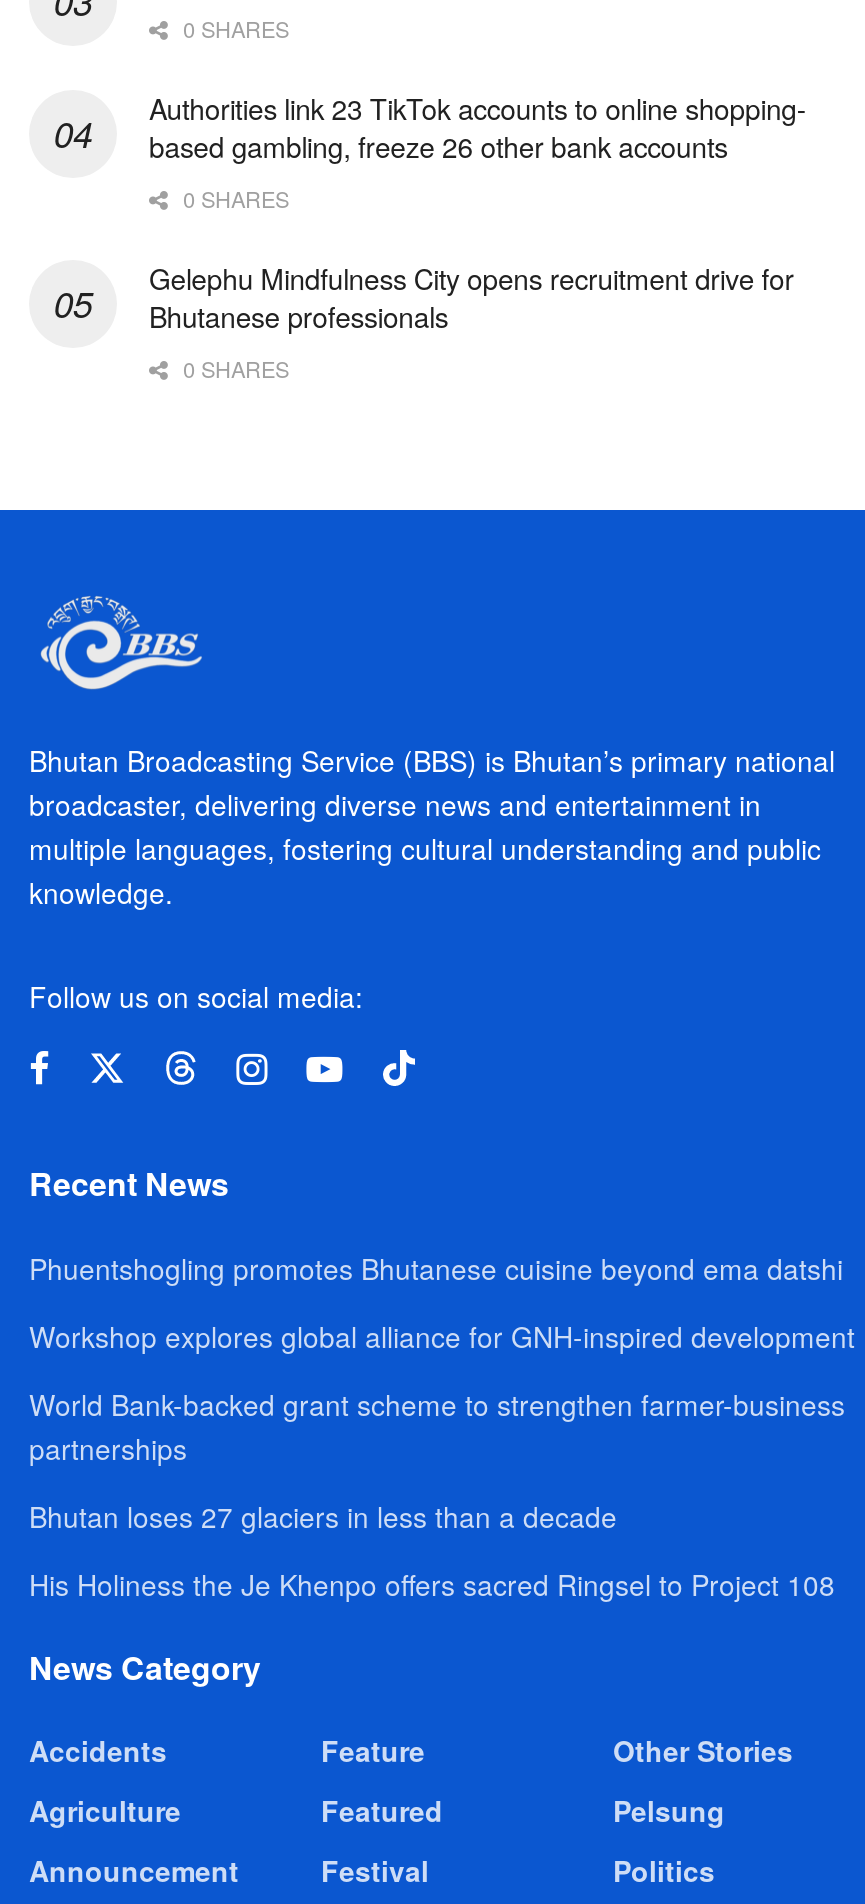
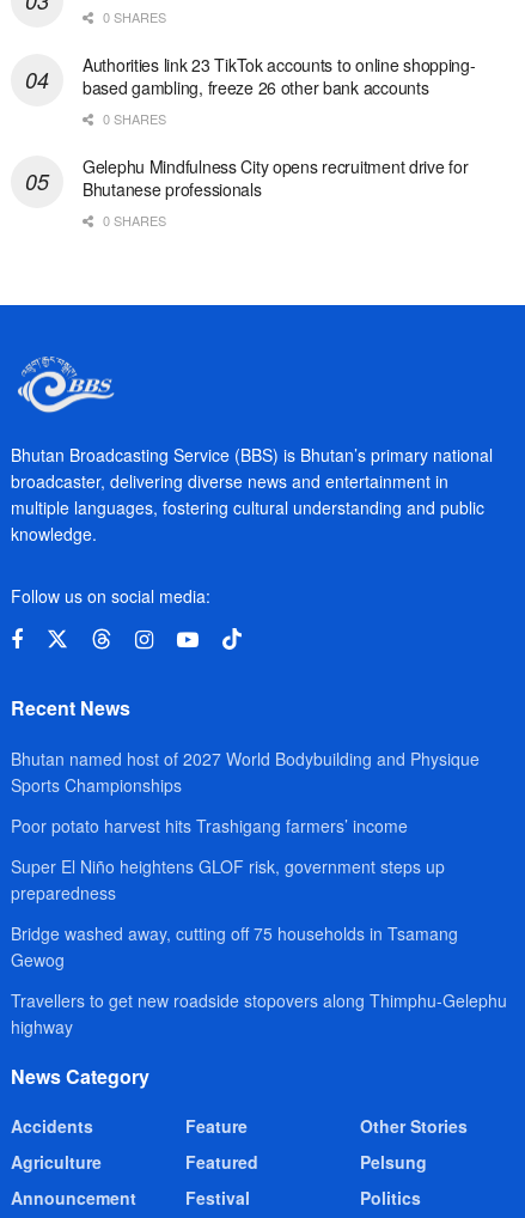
[29,1249,843,1289] Phuentshogling promotes Bhutanese cuisine beyond ema datshi -> [11,747,480,797] Bhutan named host of 2027 World Bodybuilding and Physique | Sports Championships
[29,1317,855,1357] Workshop explores global alliance for GNH-inspired development -> [11,814,408,838] Poor potato harvest hits Trashigang farmers’ income
[29,1385,845,1469] World Bank-backed grant scheme to strengthen farmer-business | partnerships -> [11,855,445,905] Super El Niño heightens GLOF risk, government steps up | preparedness
[29,1497,617,1537] Bhutan loses 27 glaciers in less than a decade -> [11,922,458,972] Bridge washed away, cutting off 75 households in Tsamang | Gewog
[29,1565,835,1605] His Holiness the Je Khenpo offers sacred Ringsel to Project 108 -> [11,989,507,1039] Travellers to get new roadside stopovers along Thimphu-Gelephu | highway

